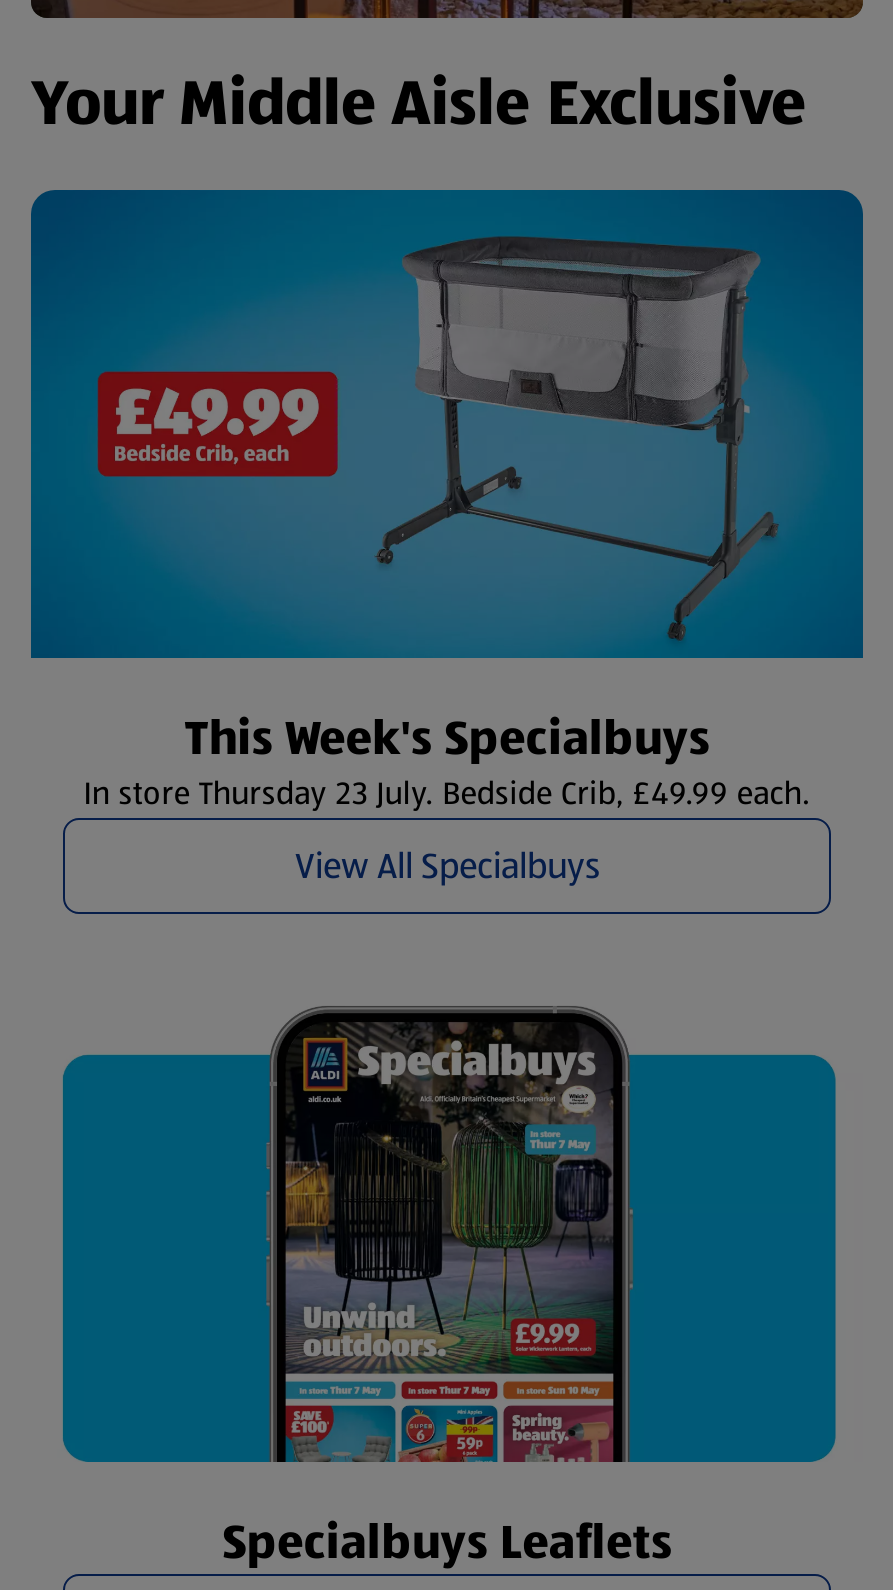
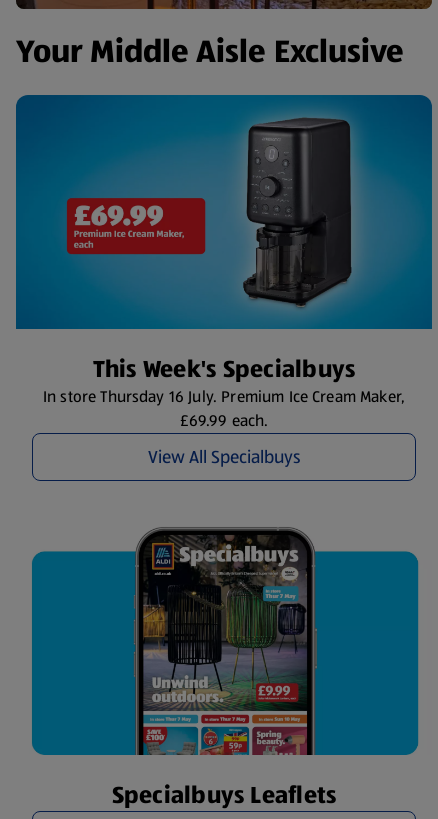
[95,212,779,644] [image] -> [49,105,389,320] [image]
[83,770,810,816] In store Thursday 23 July. Bedside Crib, £49.99 each. -> [43,385,405,432] In store Thursday 16 July. Premium Ice Cream Maker, | £69.99 each.

